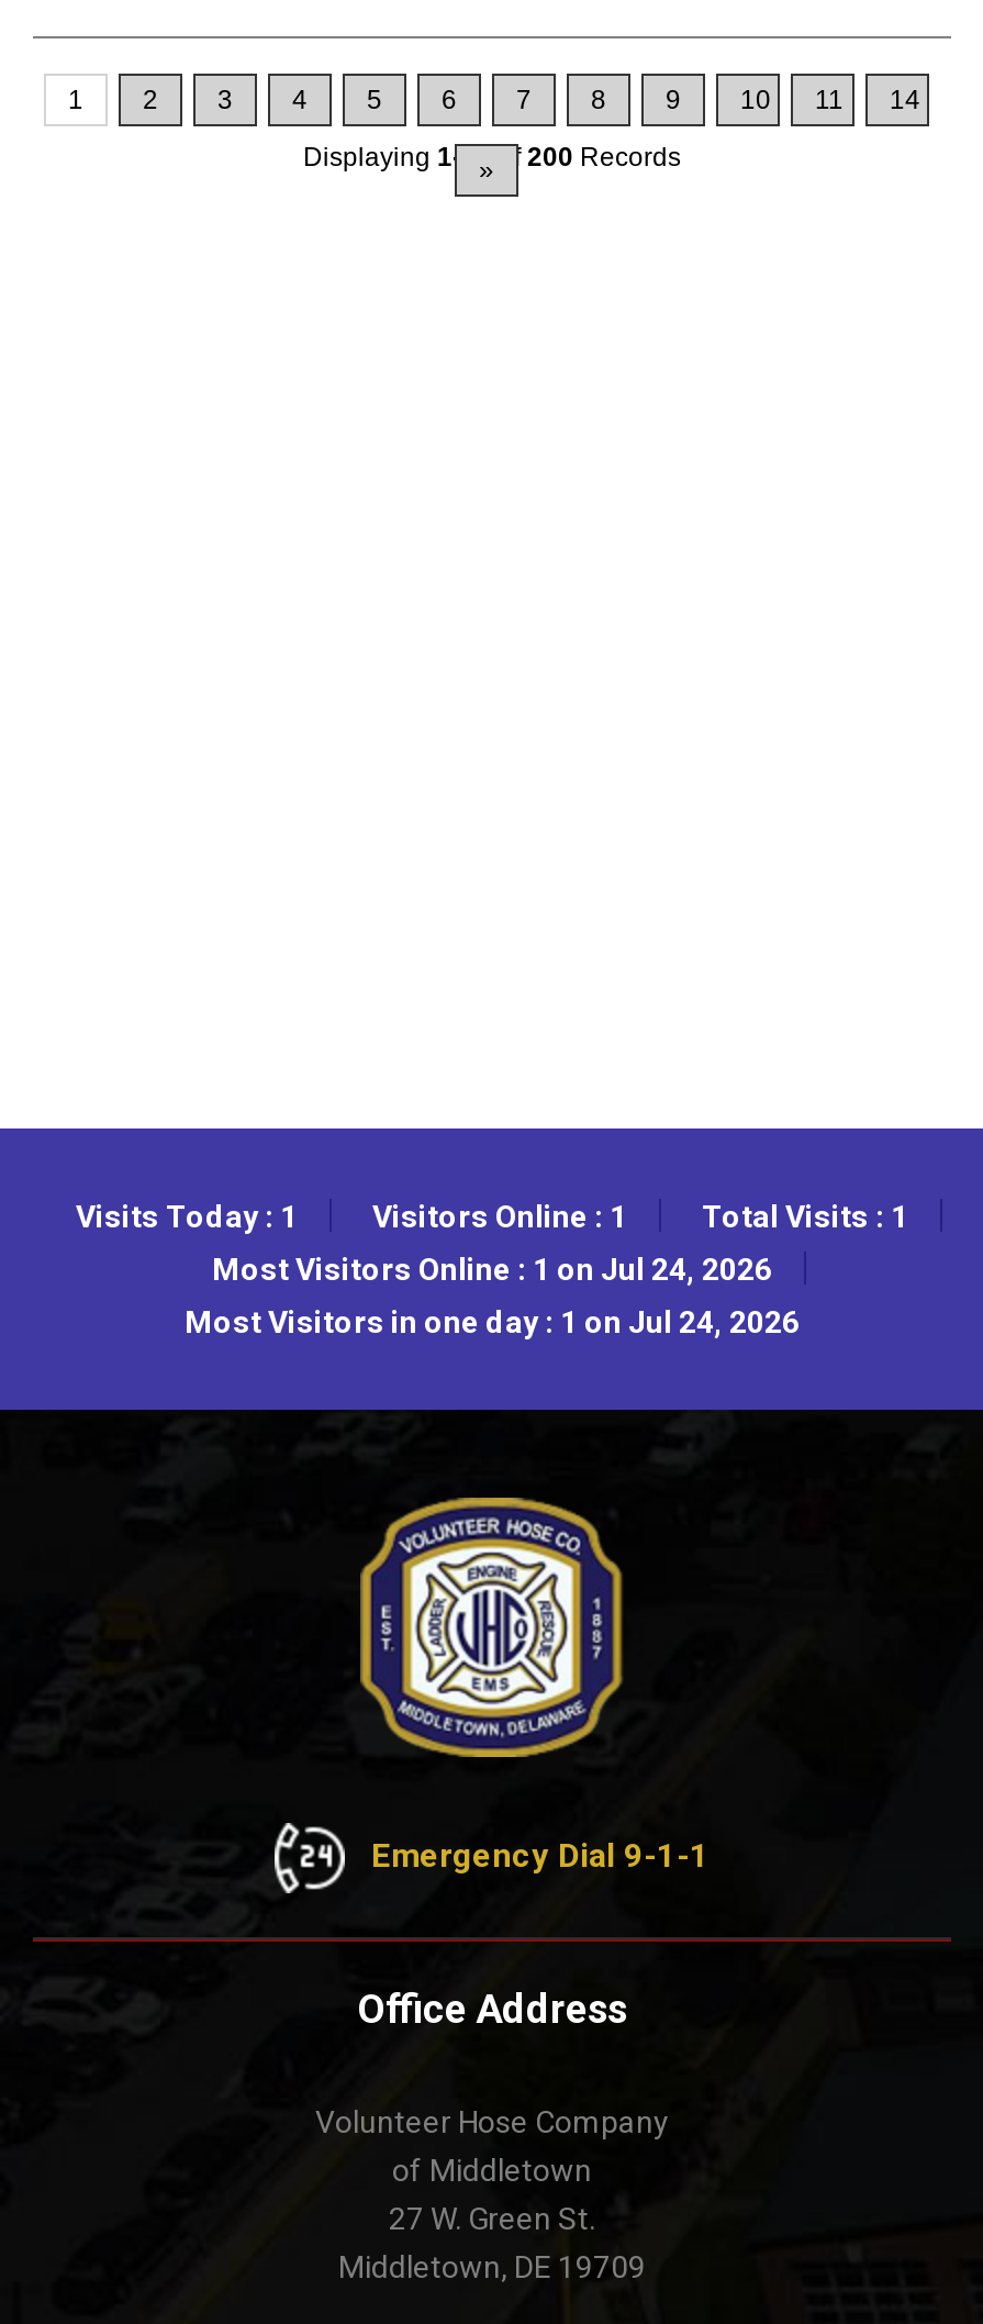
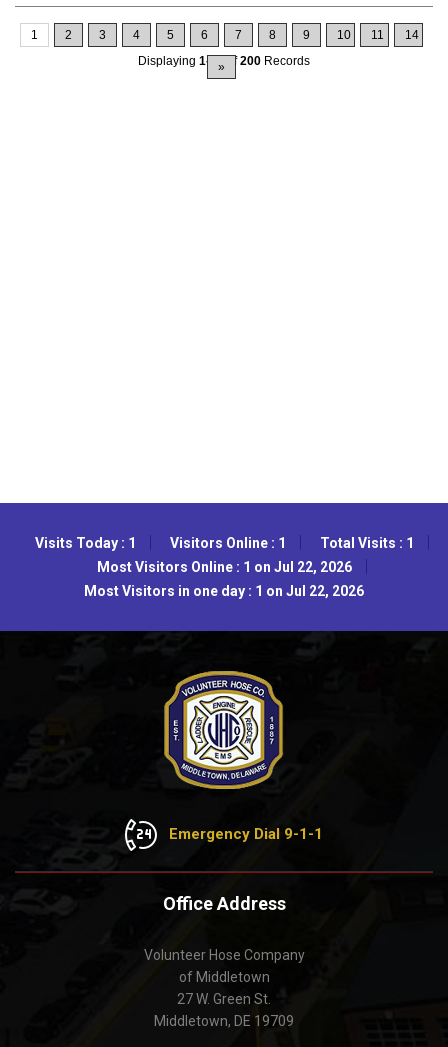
[212,1251,772,1286] Most Visitors Online : 1 on Jul 24, 2026 -> [96,559,351,575] Most Visitors Online : 1 on Jul 22, 2026
[185,1304,800,1339] Most Visitors in one day : 1 on Jul 24, 2026 -> [84,583,364,599] Most Visitors in one day : 1 on Jul 22, 2026

